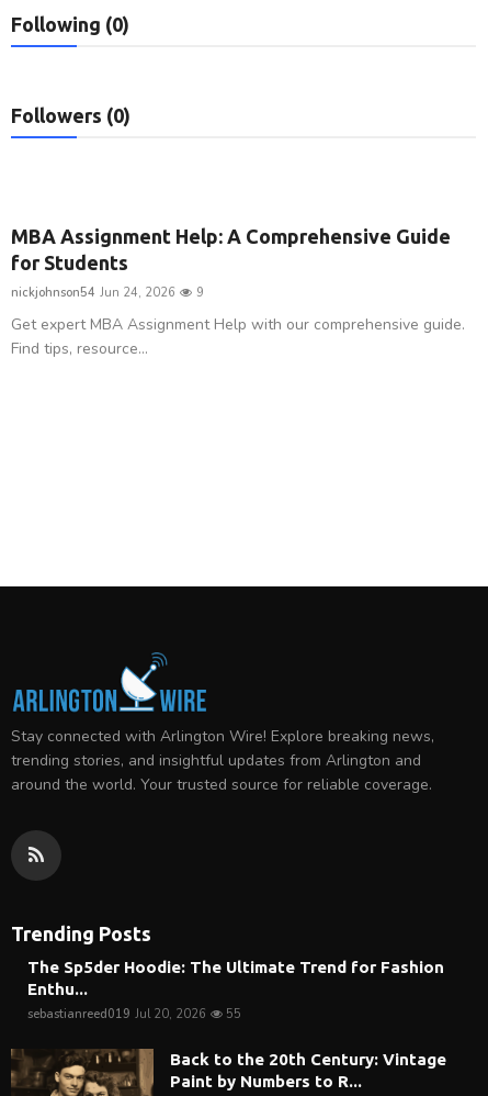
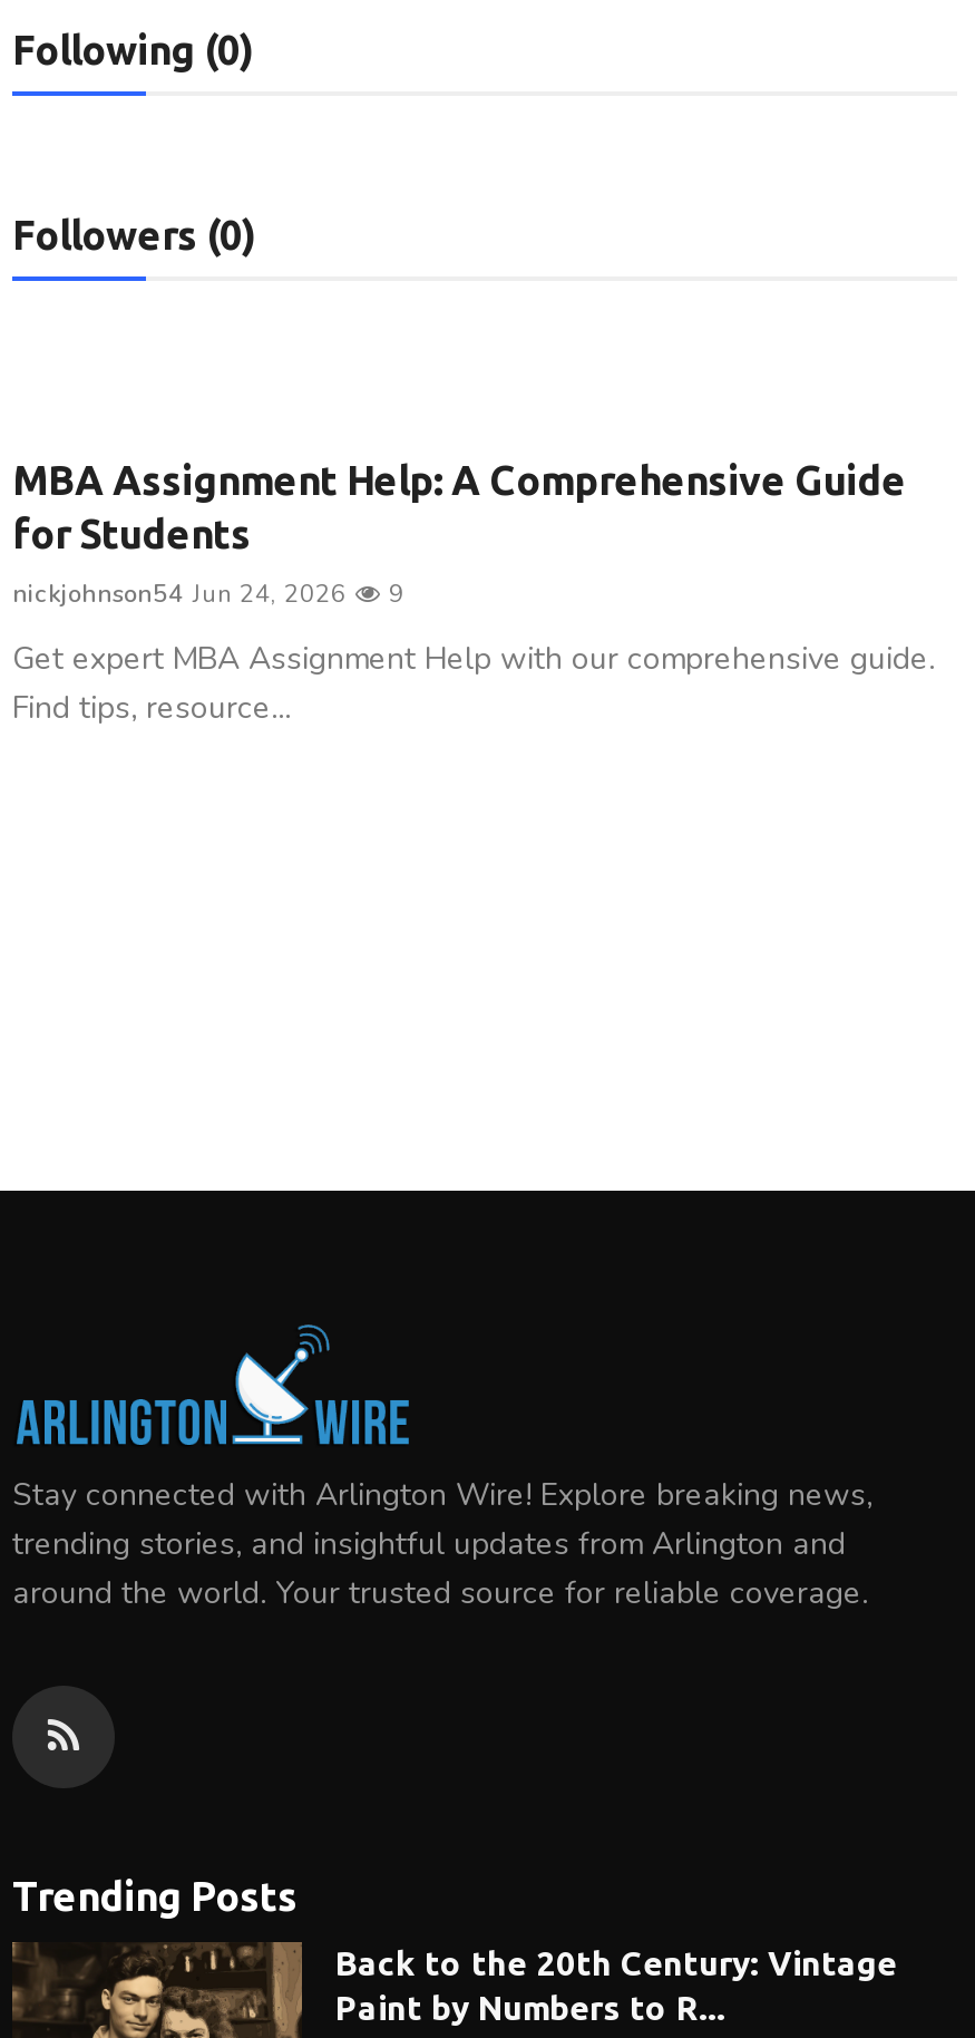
[27,958,444,1022] The Sp5der Hoodie: The Ultimate Trend for Fashion | Enthu... | sebastianreed019 Jul 20, 2026 | 55 -> none

